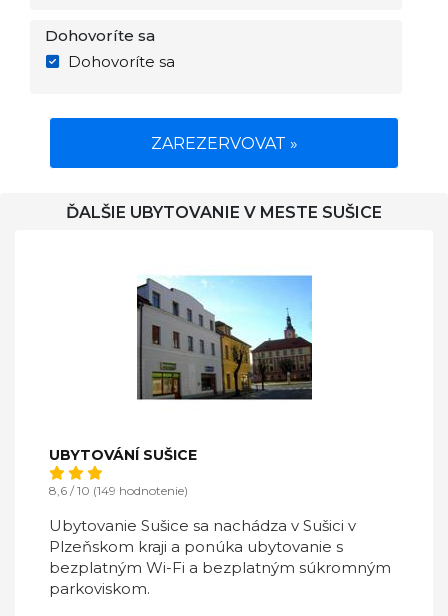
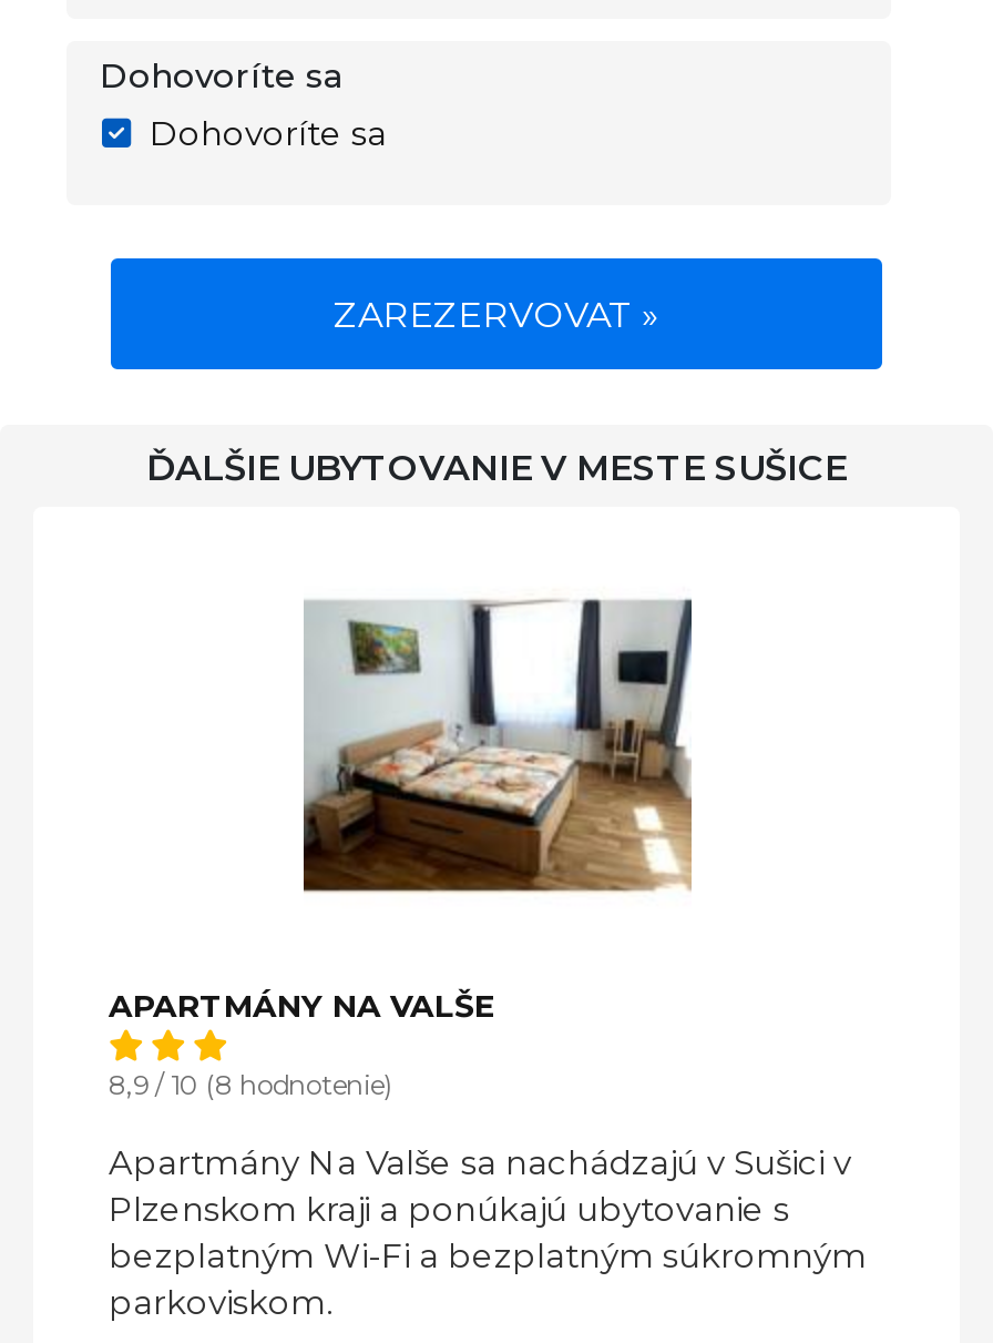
[136,272,313,404] [image] -> [301,598,694,895] [image]
[49,446,197,464] UBYTOVÁNÍ SUŠICE -> [109,986,494,1026] APARTMÁNY NA VALŠE
[49,483,188,498] 8,6 / 10 (149 hodnotenie) -> [109,1068,392,1101] 8,9 / 10 (8 hodnotenie)
[49,516,356,556] Ubytovanie Sušice sa nachádza v Sušici v | Plzeňskom kraji a ponúka ubytovanie s -> [109,1141,851,1230] Apartmány Na Valše sa nachádzajú v Sušici v | Plzenskom kraji a ponúkajú ubytovanie s

